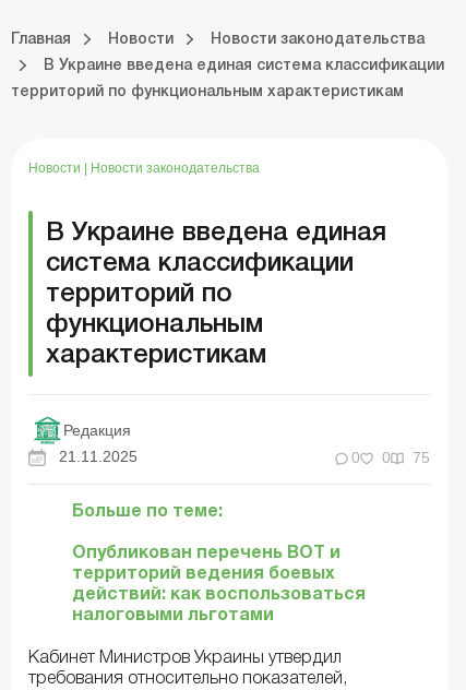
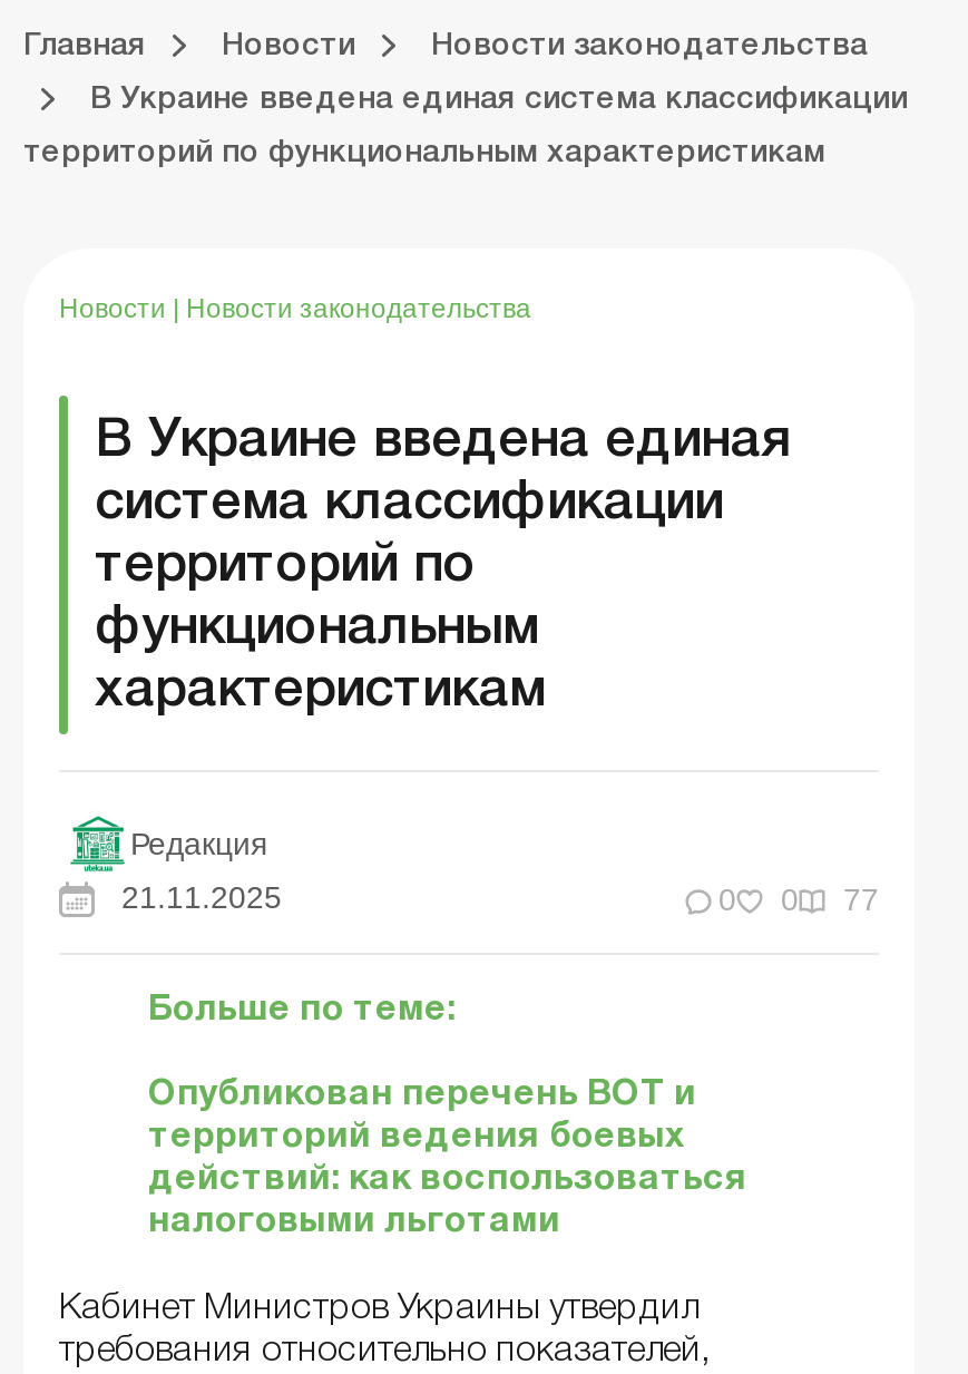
[413,448,430,466] 75 -> [843,881,879,916] 77

